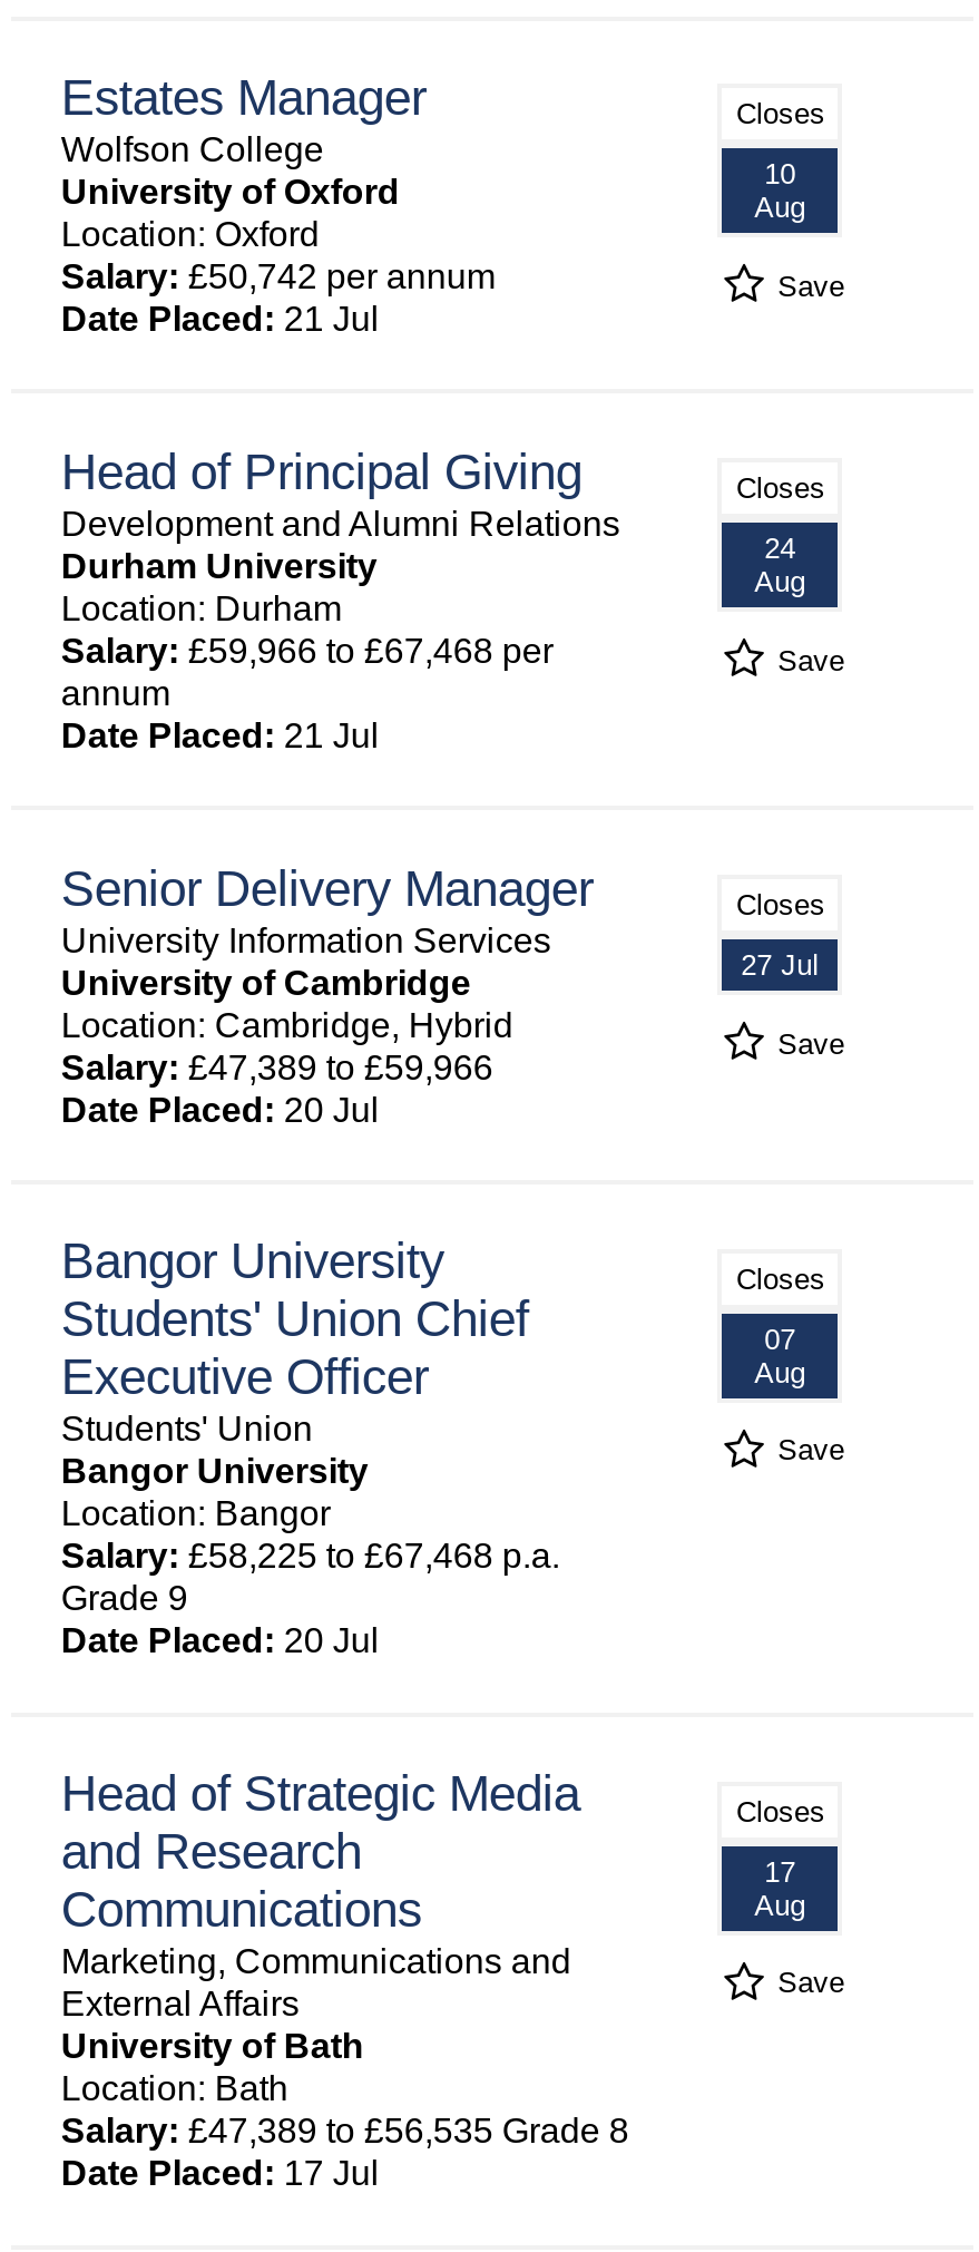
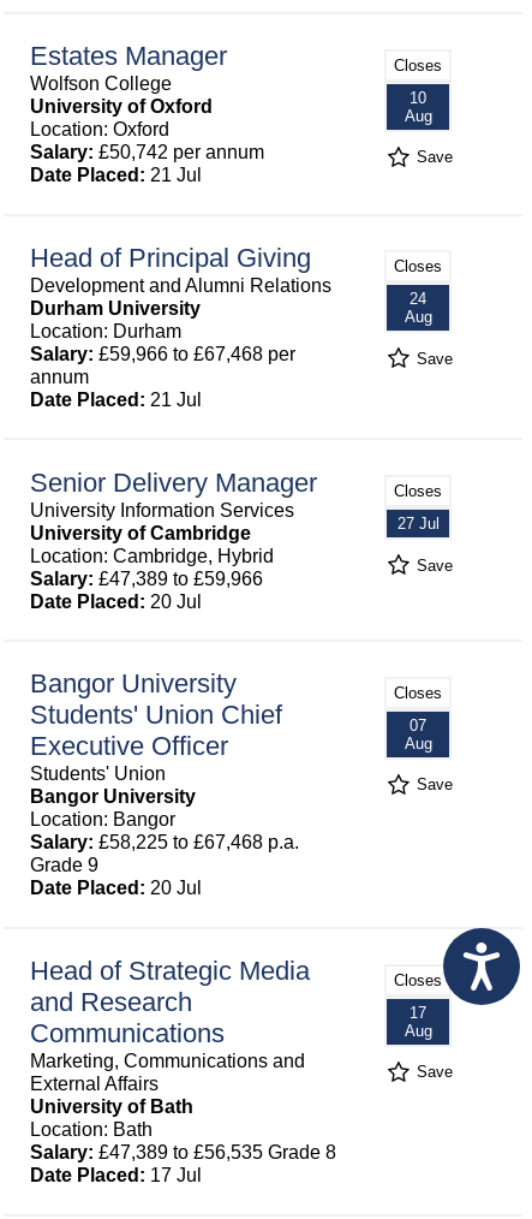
none -> [442,927,521,1006] [image]

